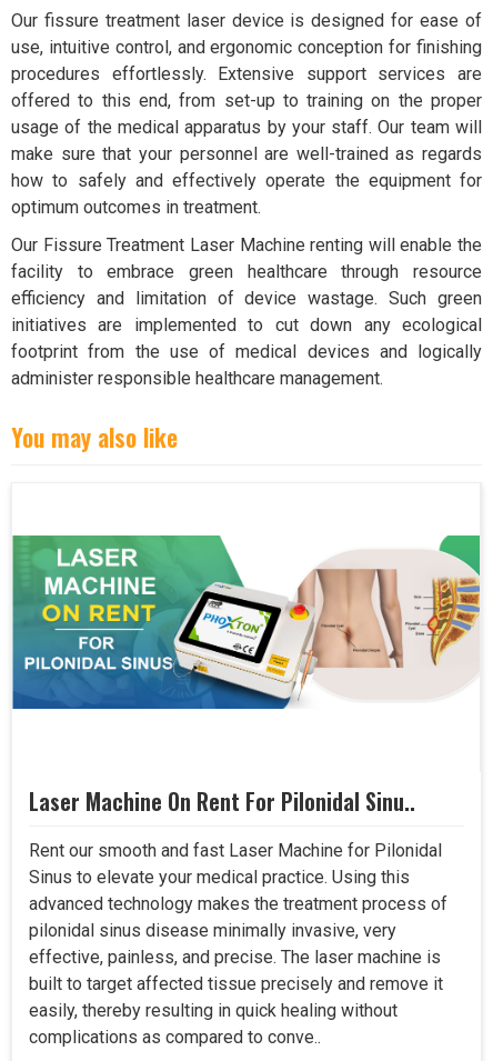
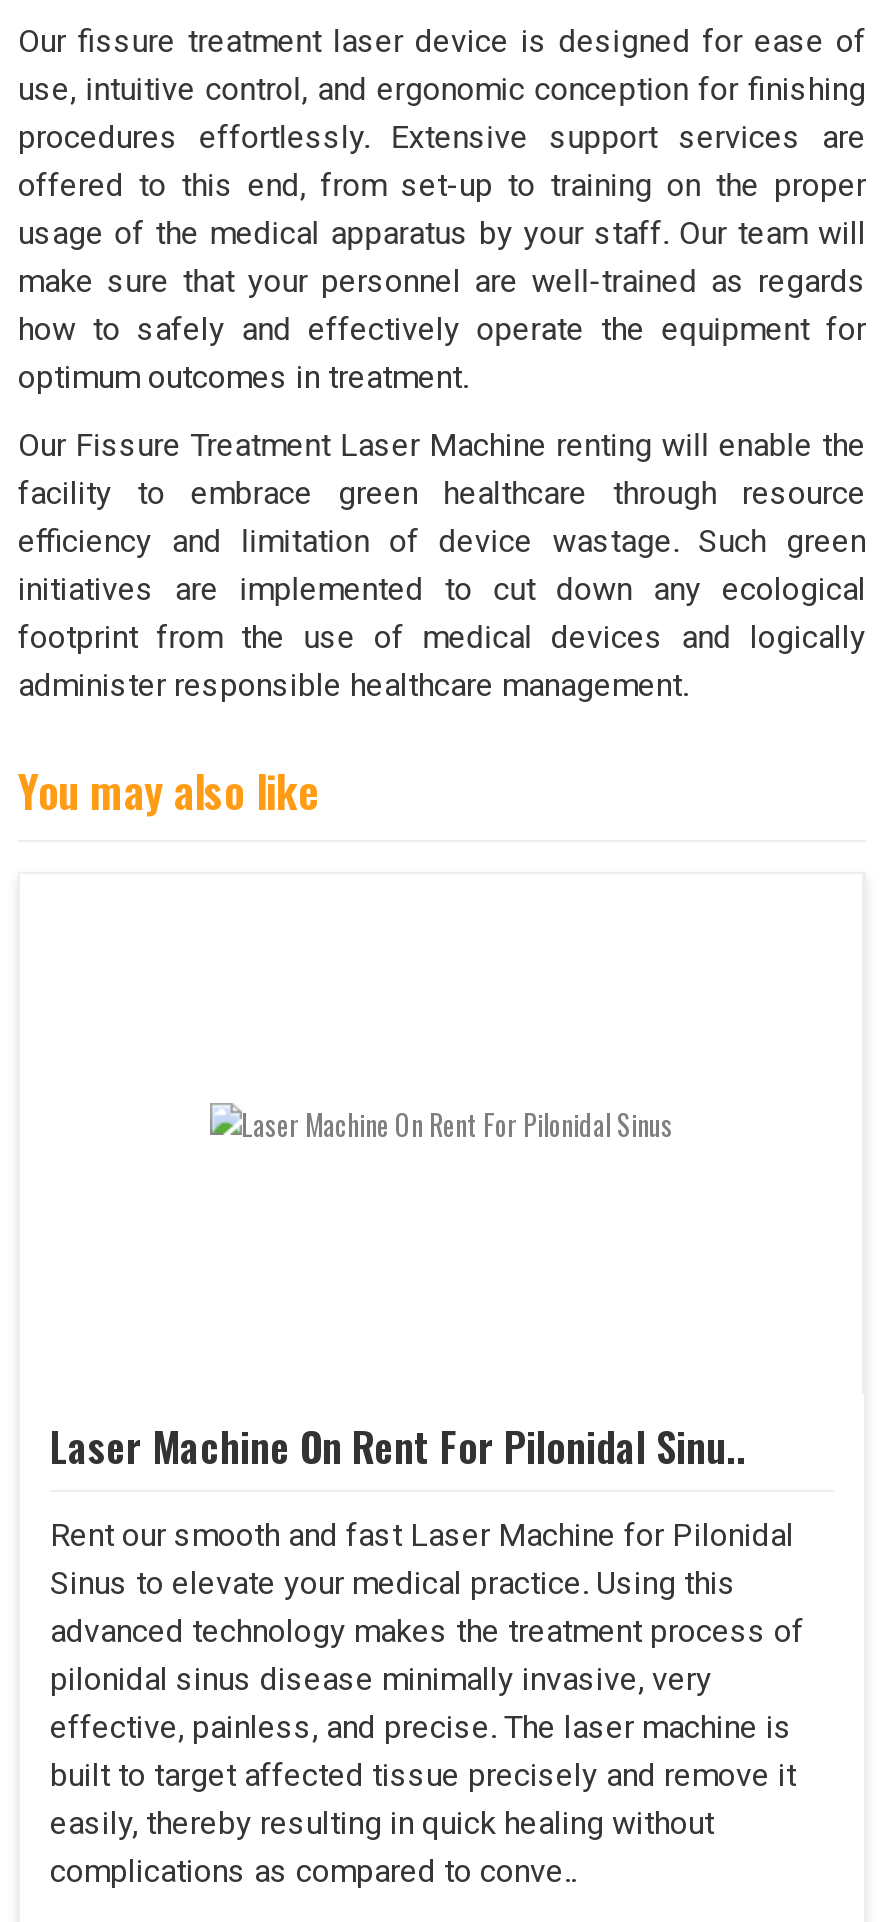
[11,534,481,710] [image] -> none

